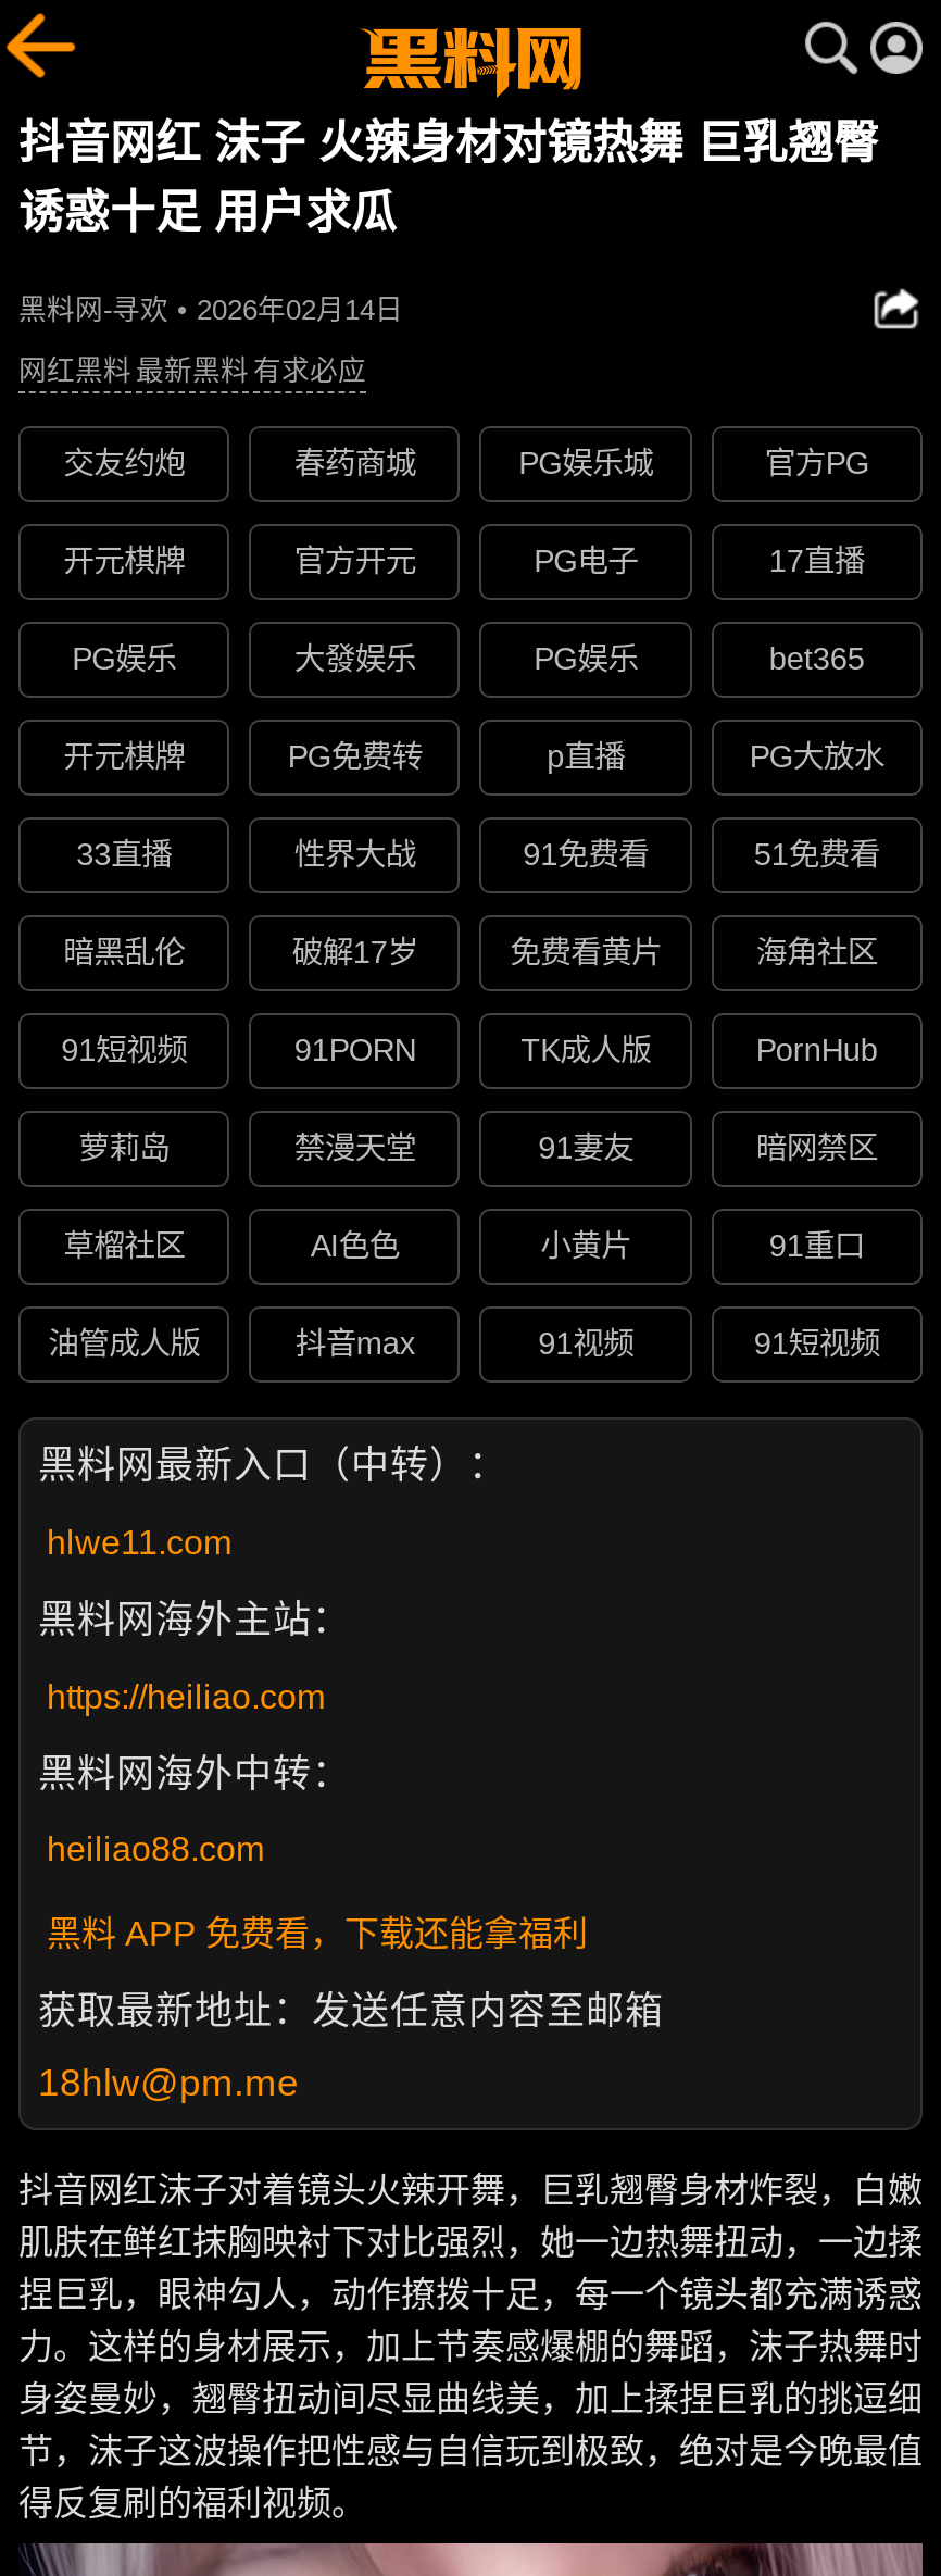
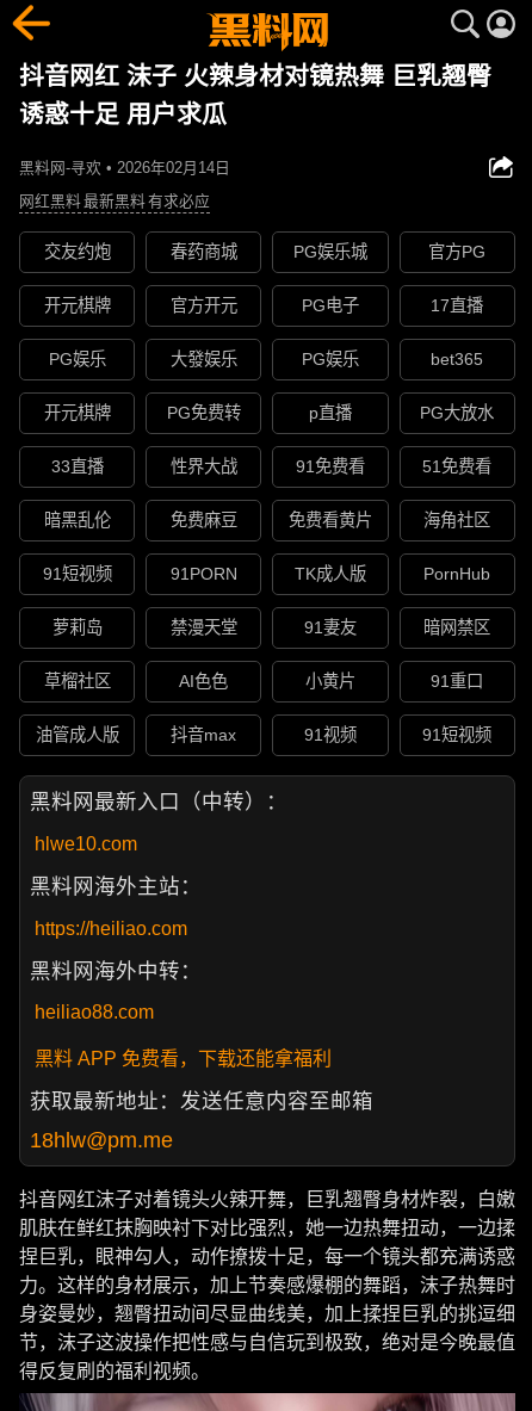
[292,936,418,970] 破解17岁 -> [170,511,237,530] 免费麻豆
[47,1523,231,1560] hlwe11.com -> [35,833,137,854] hlwe10.com

